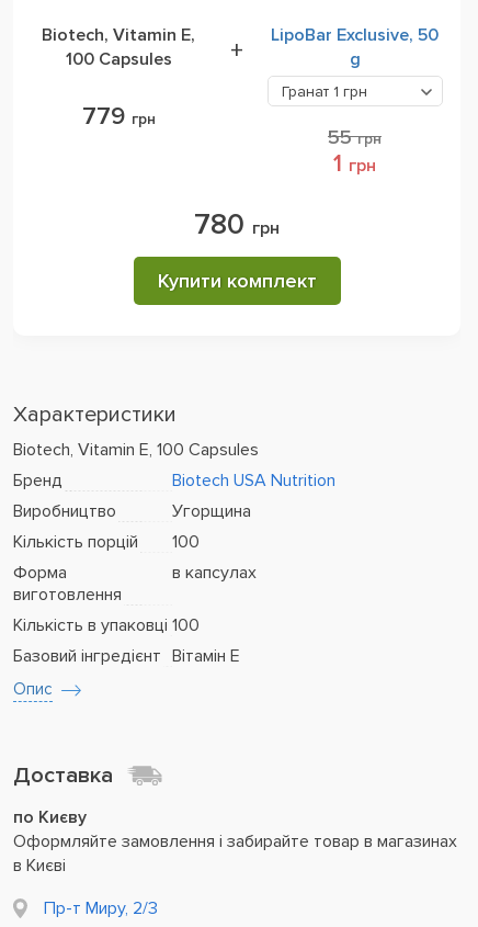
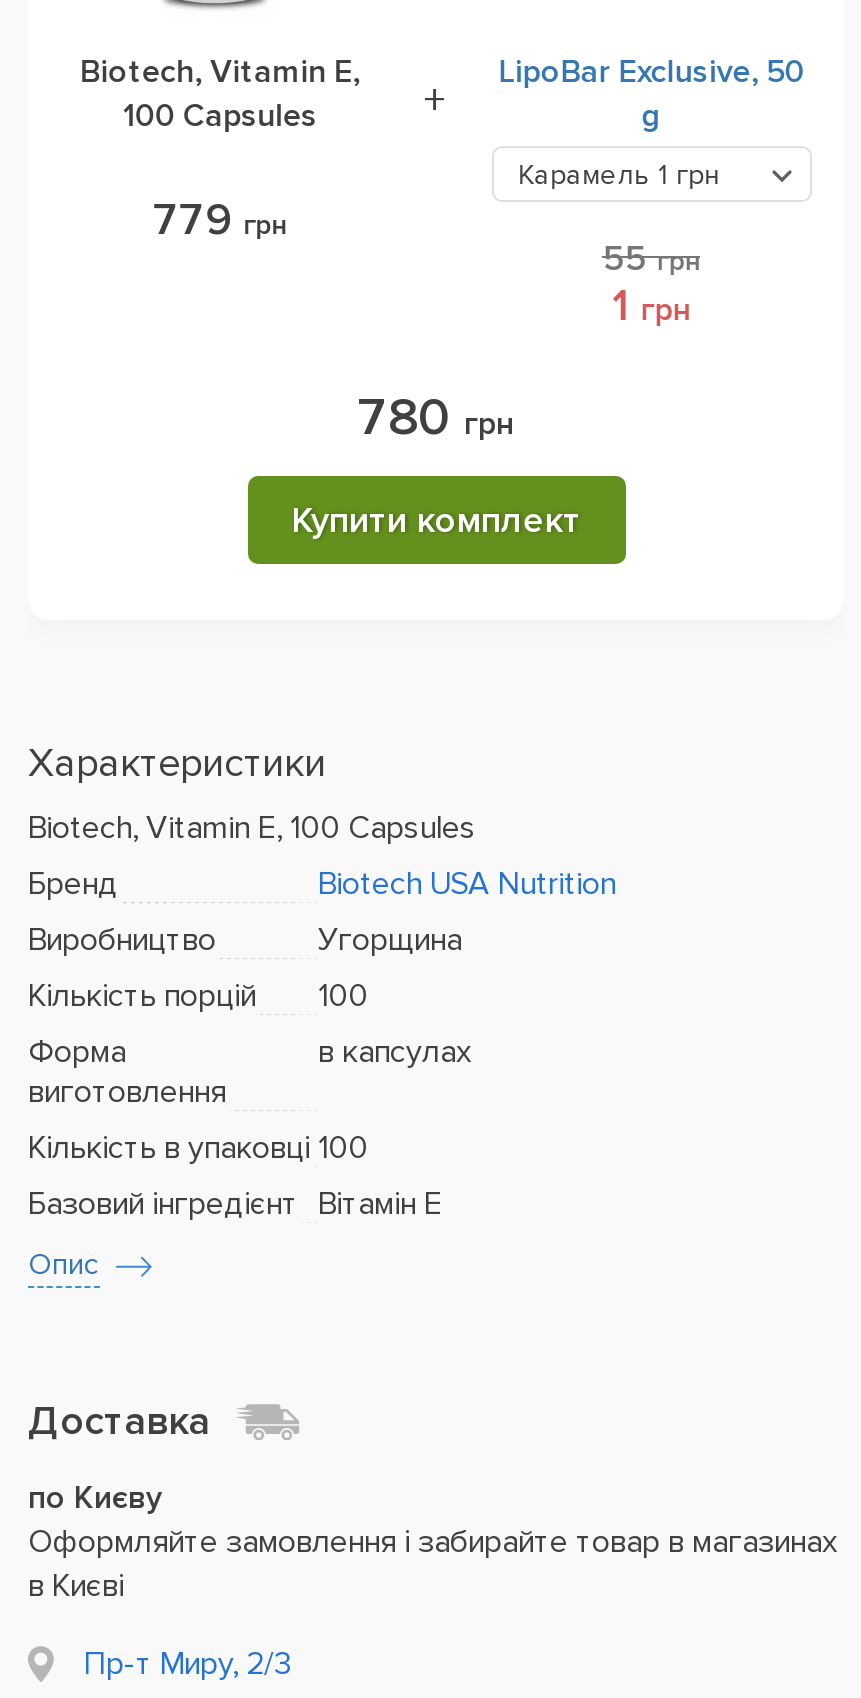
[282,82,367,101] Гранат 1 грн -> [518,158,720,192] Карамель 1 грн

